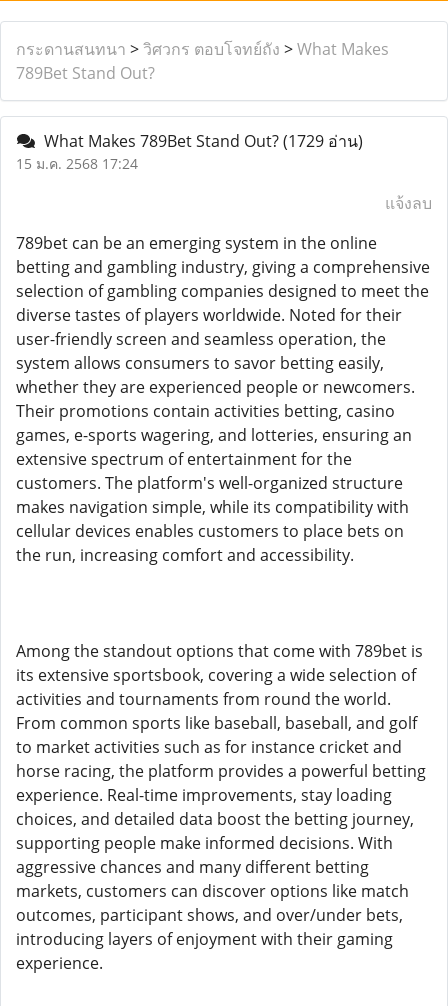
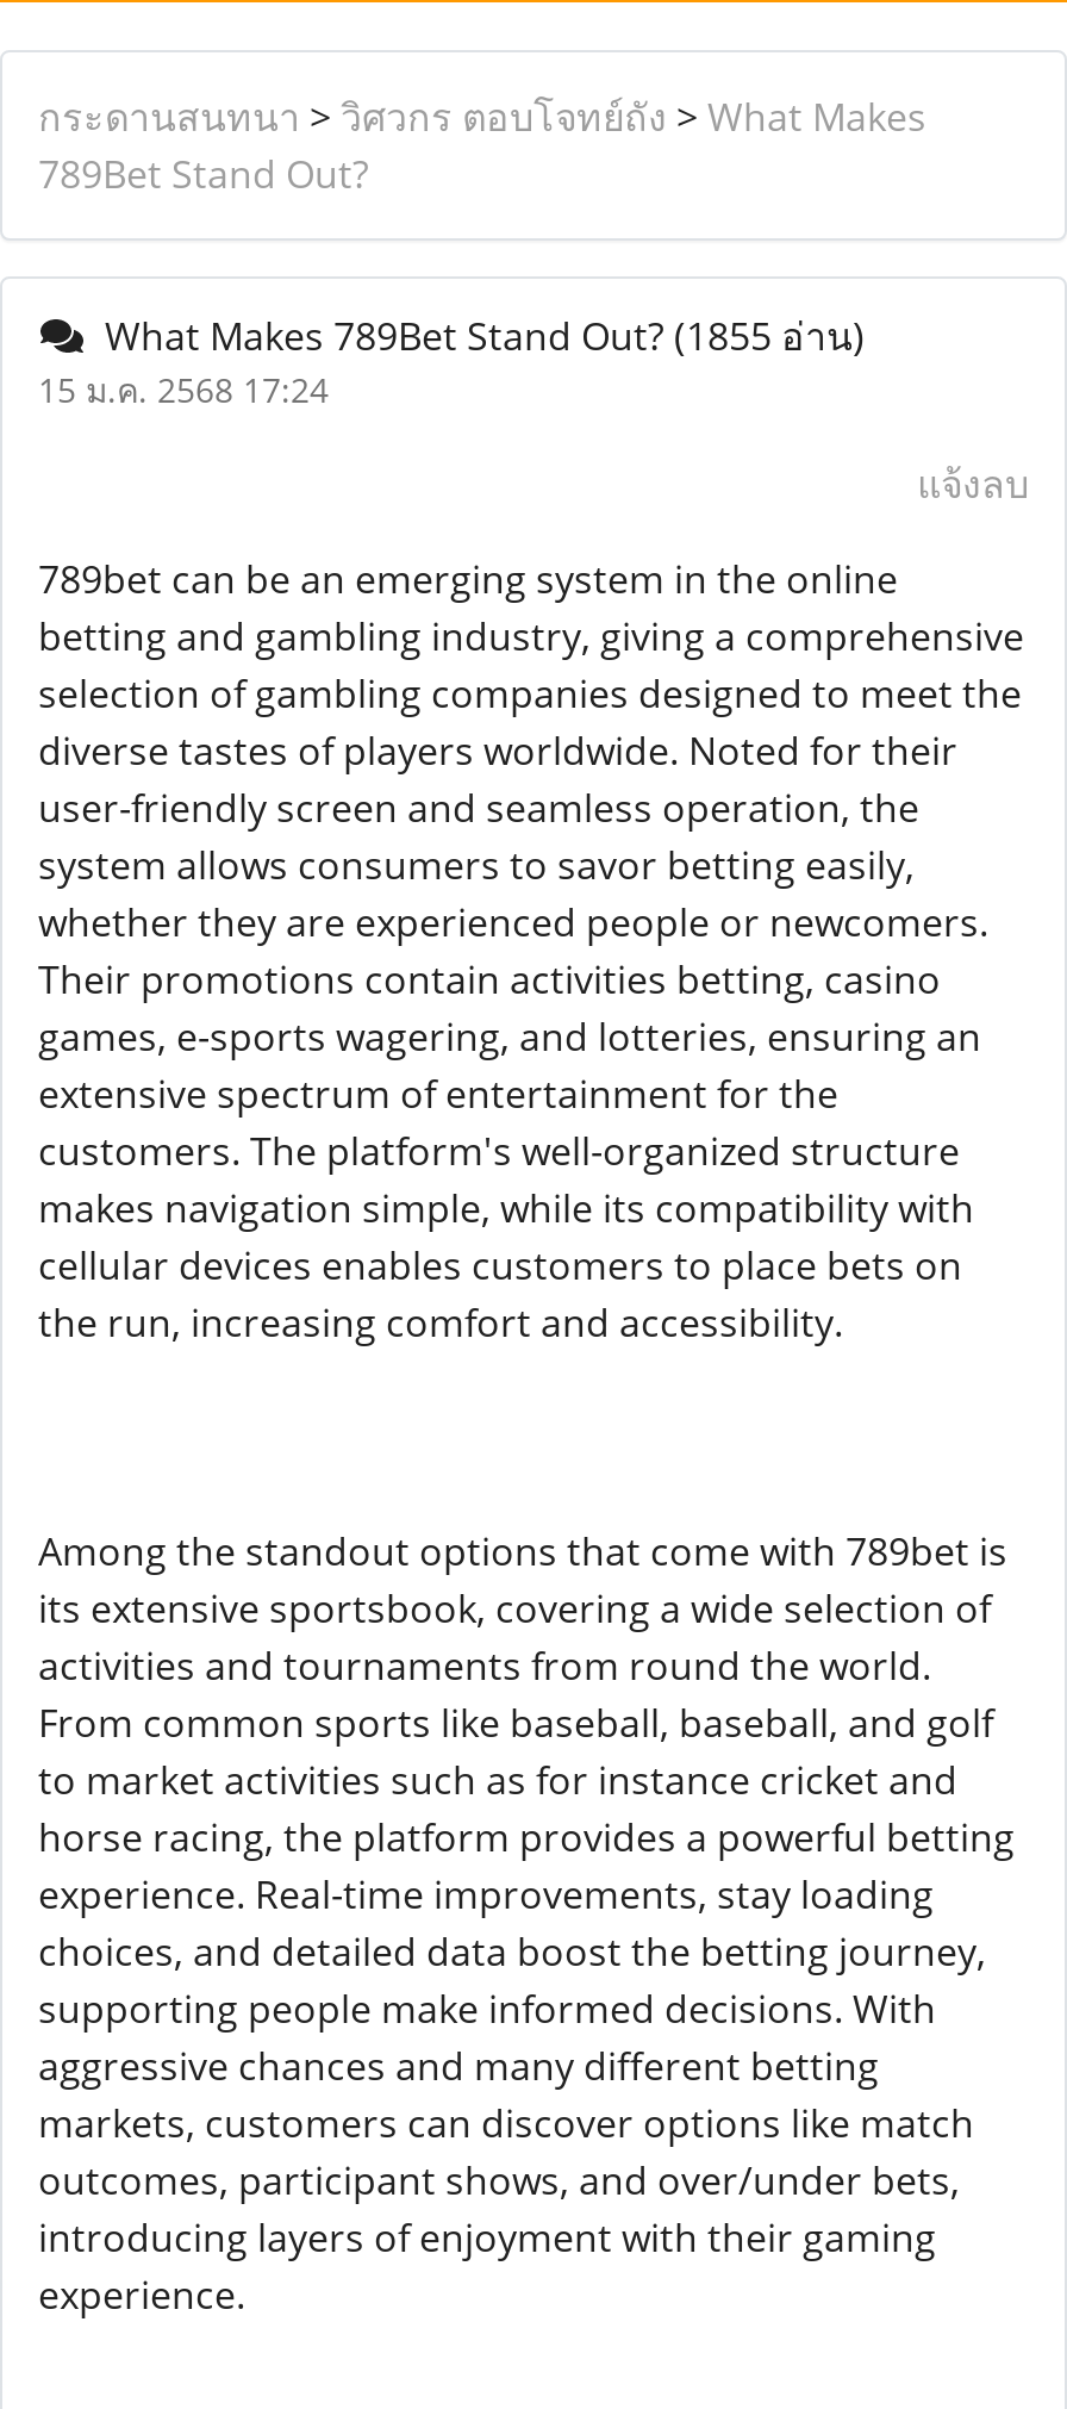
[36,130,363,152] What Makes 789Bet Stand Out? (1729 อ่าน) -> [86,310,865,362] What Makes 789Bet Stand Out? (1855 อ่าน)

